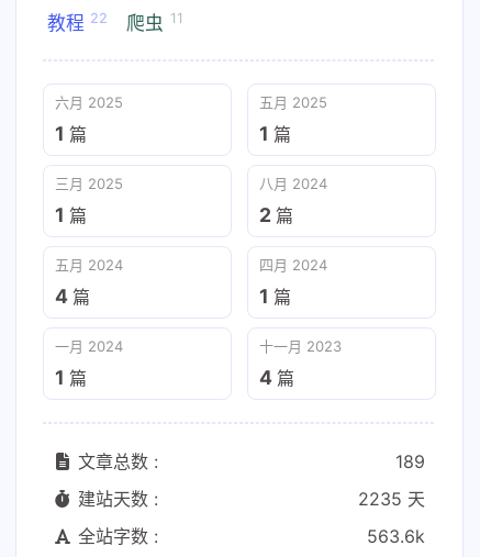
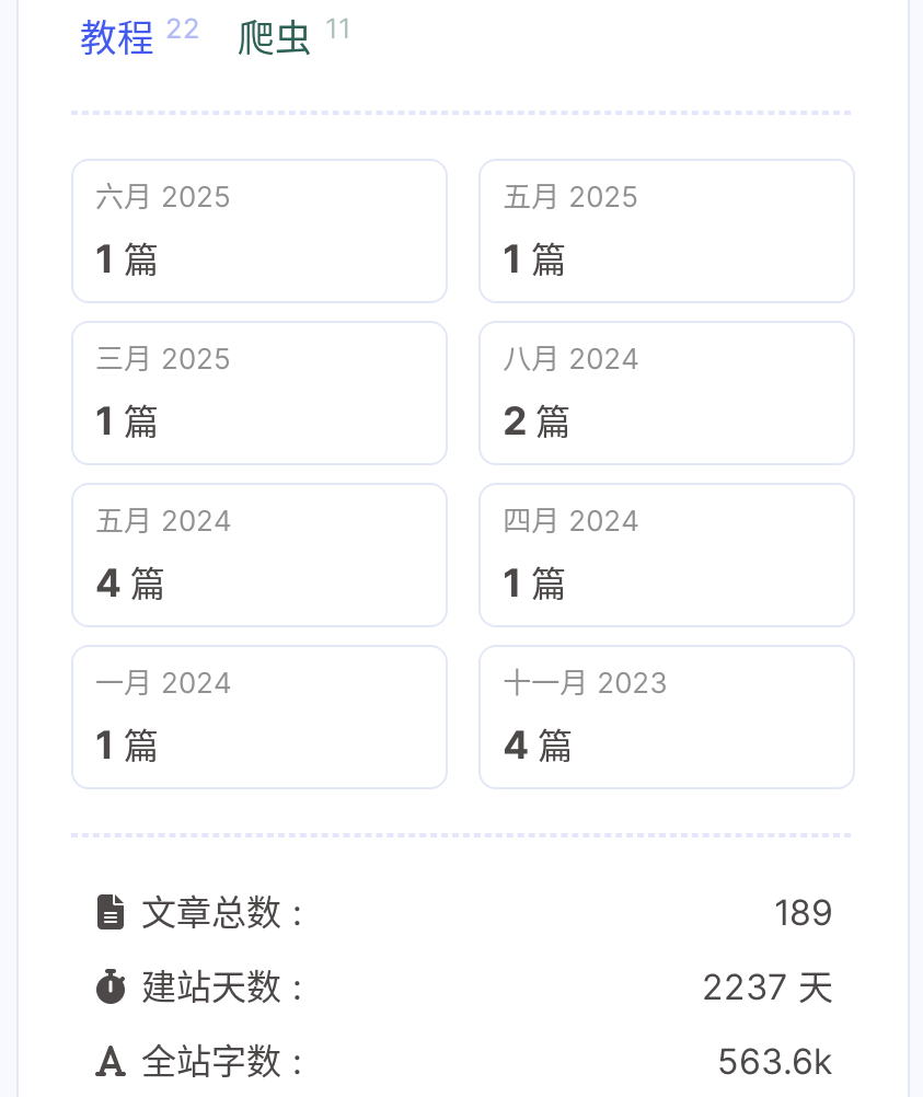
[358,488,425,510] 2235 天 -> [702,964,833,1008] 2237 天

